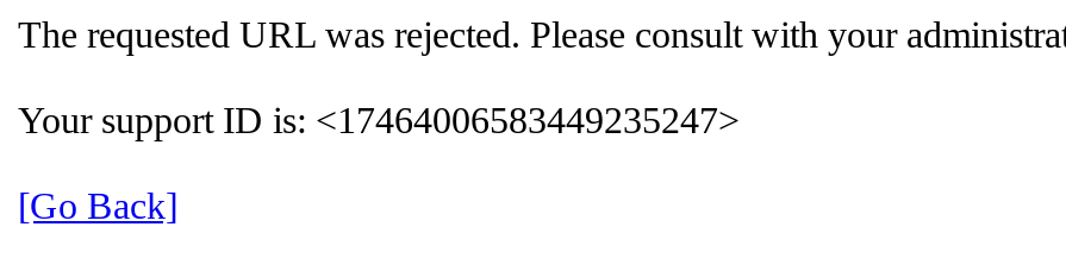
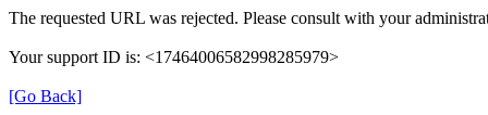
[18,100,740,140] Your support ID is: <17464006583449235247> -> [9,48,339,66] Your support ID is: <17464006582998285979>

